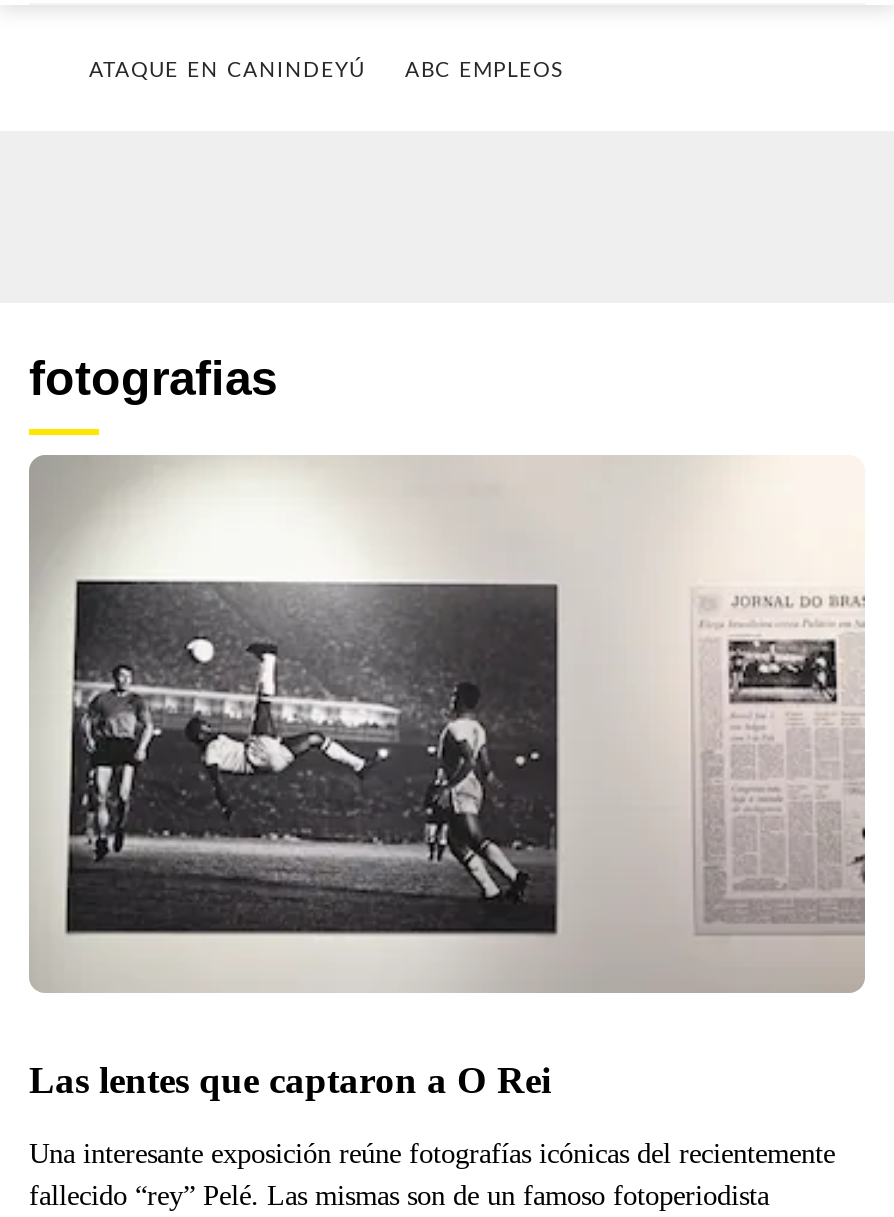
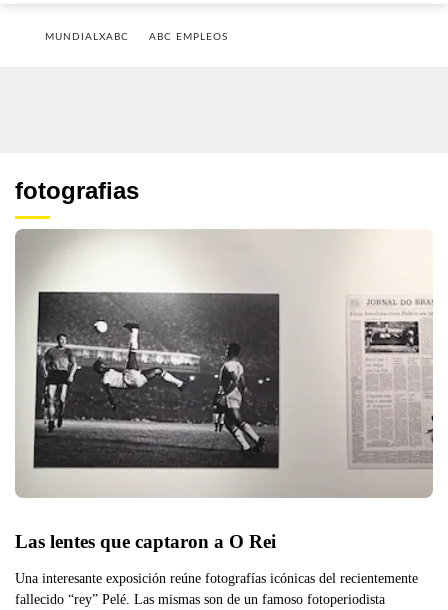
[89,61,365,81] ATAQUE EN CANINDEYÚ -> [45,32,129,42] MUNDIALXABC

